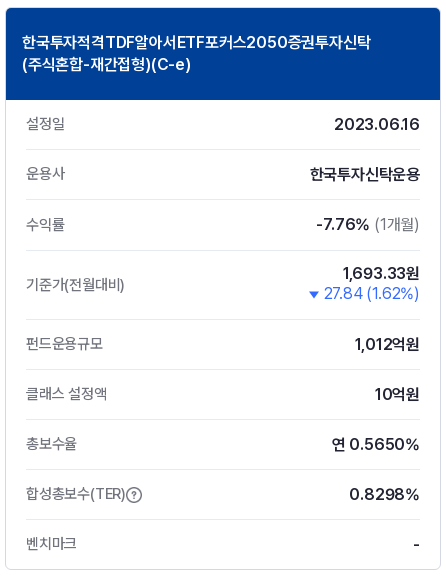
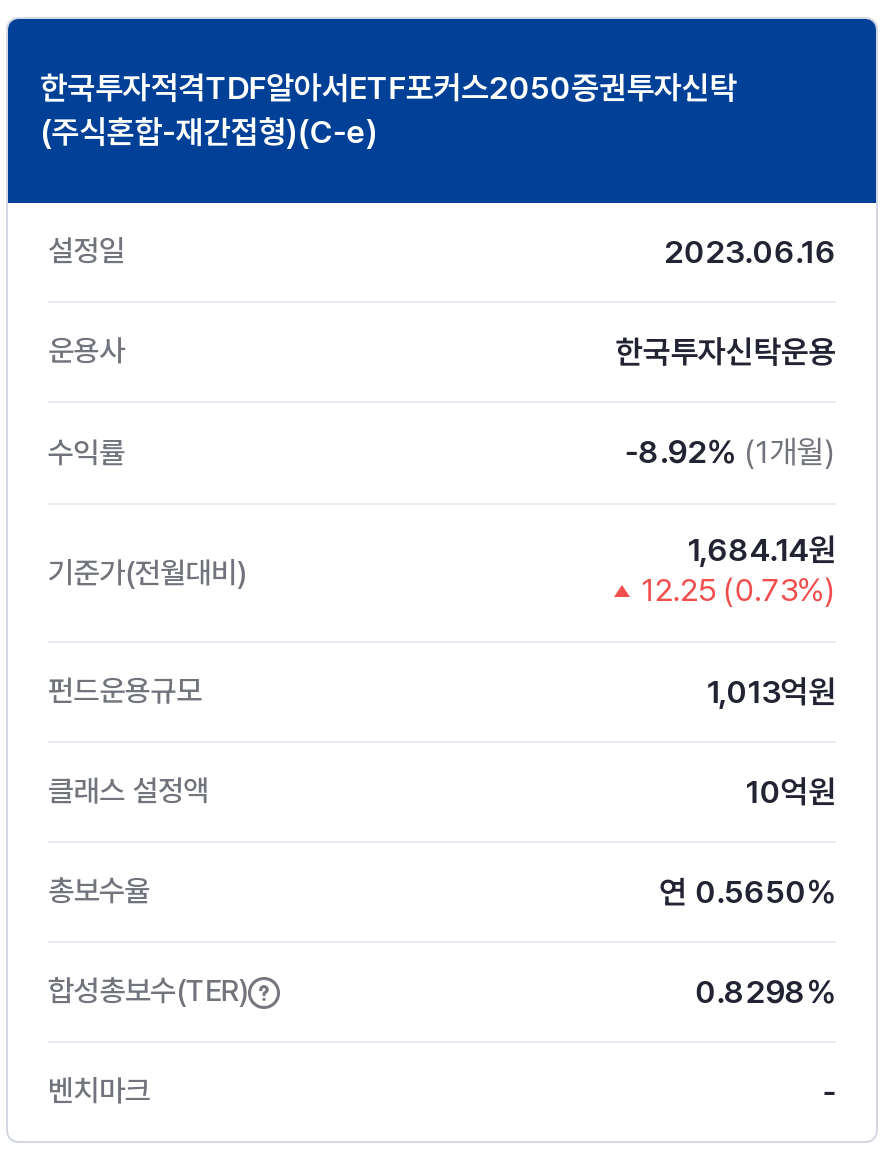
[316,215,420,234] -7.76% (1개월) -> [625,433,836,471] -8.92% (1개월)
[324,264,420,303] 1,693.33원 | 27.84 (1.62%) -> [641,531,836,609] 1,684.14원 | 12.25 (0.73%)
[355,334,420,353] 1,012억원 -> [707,672,836,710] 1,013억원

